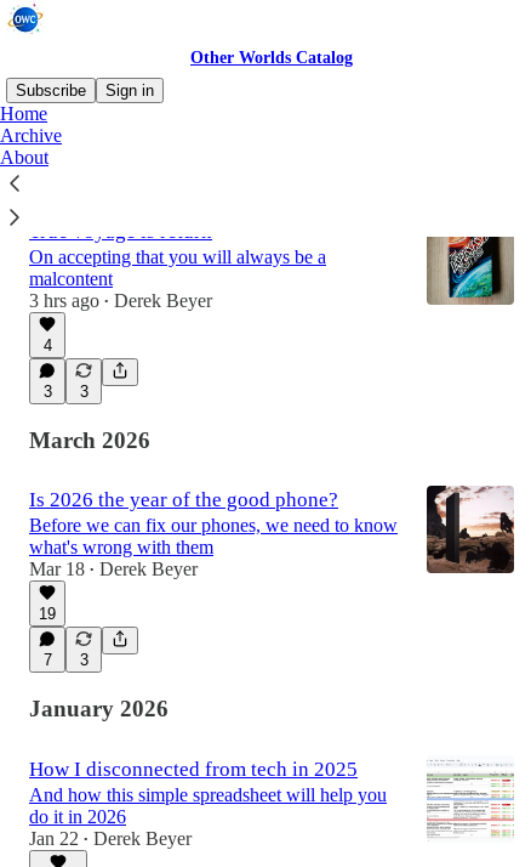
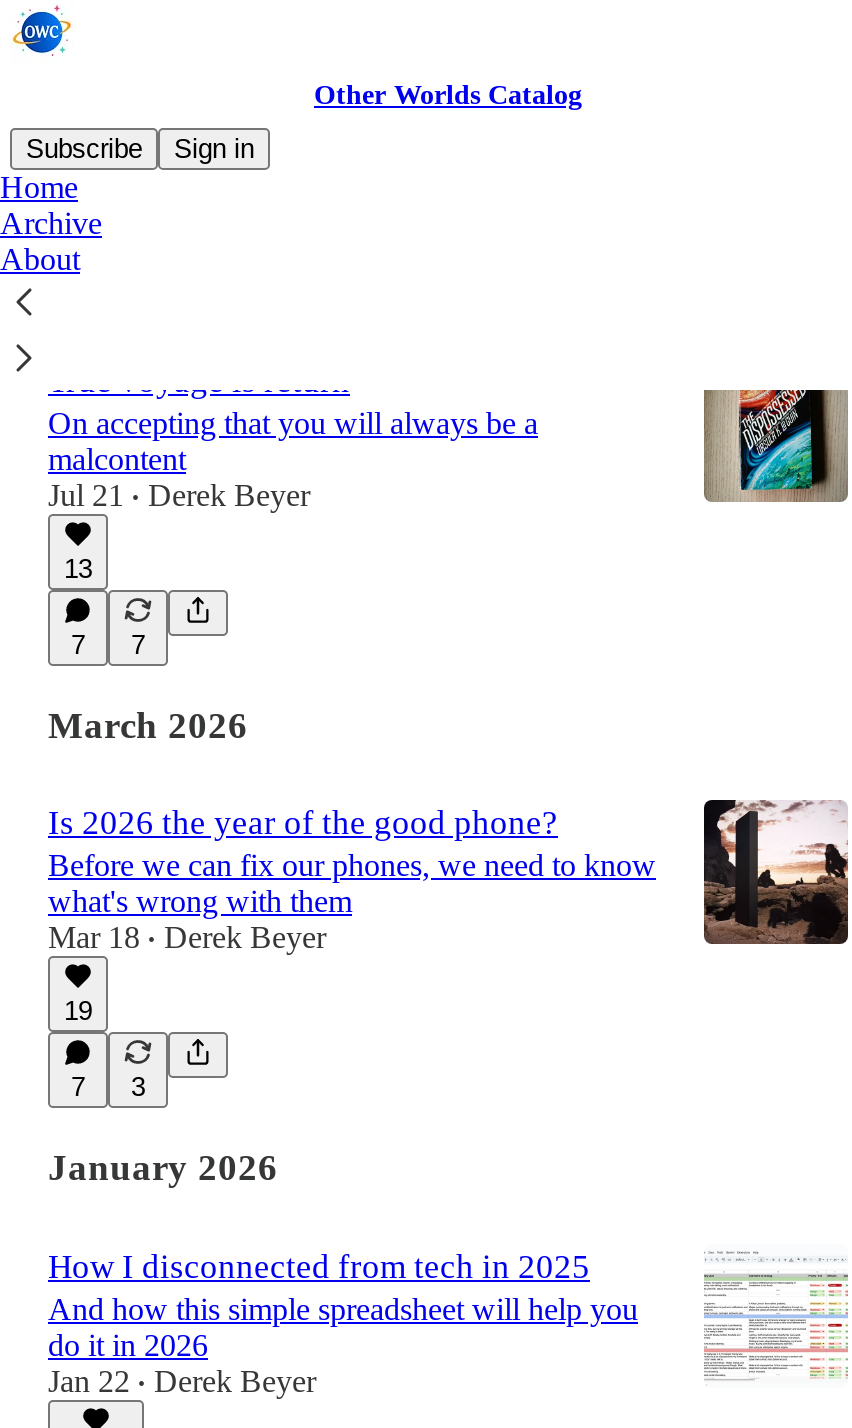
[29,290,212,311] 3 hrs ago • Derek Beyer -> [48,478,310,512] Jul 21 • Derek Beyer
[43,336,52,355] 4 -> [64,554,92,584] 13
[43,382,88,401] 3 | 3 -> [71,630,145,660] 7 | 7

